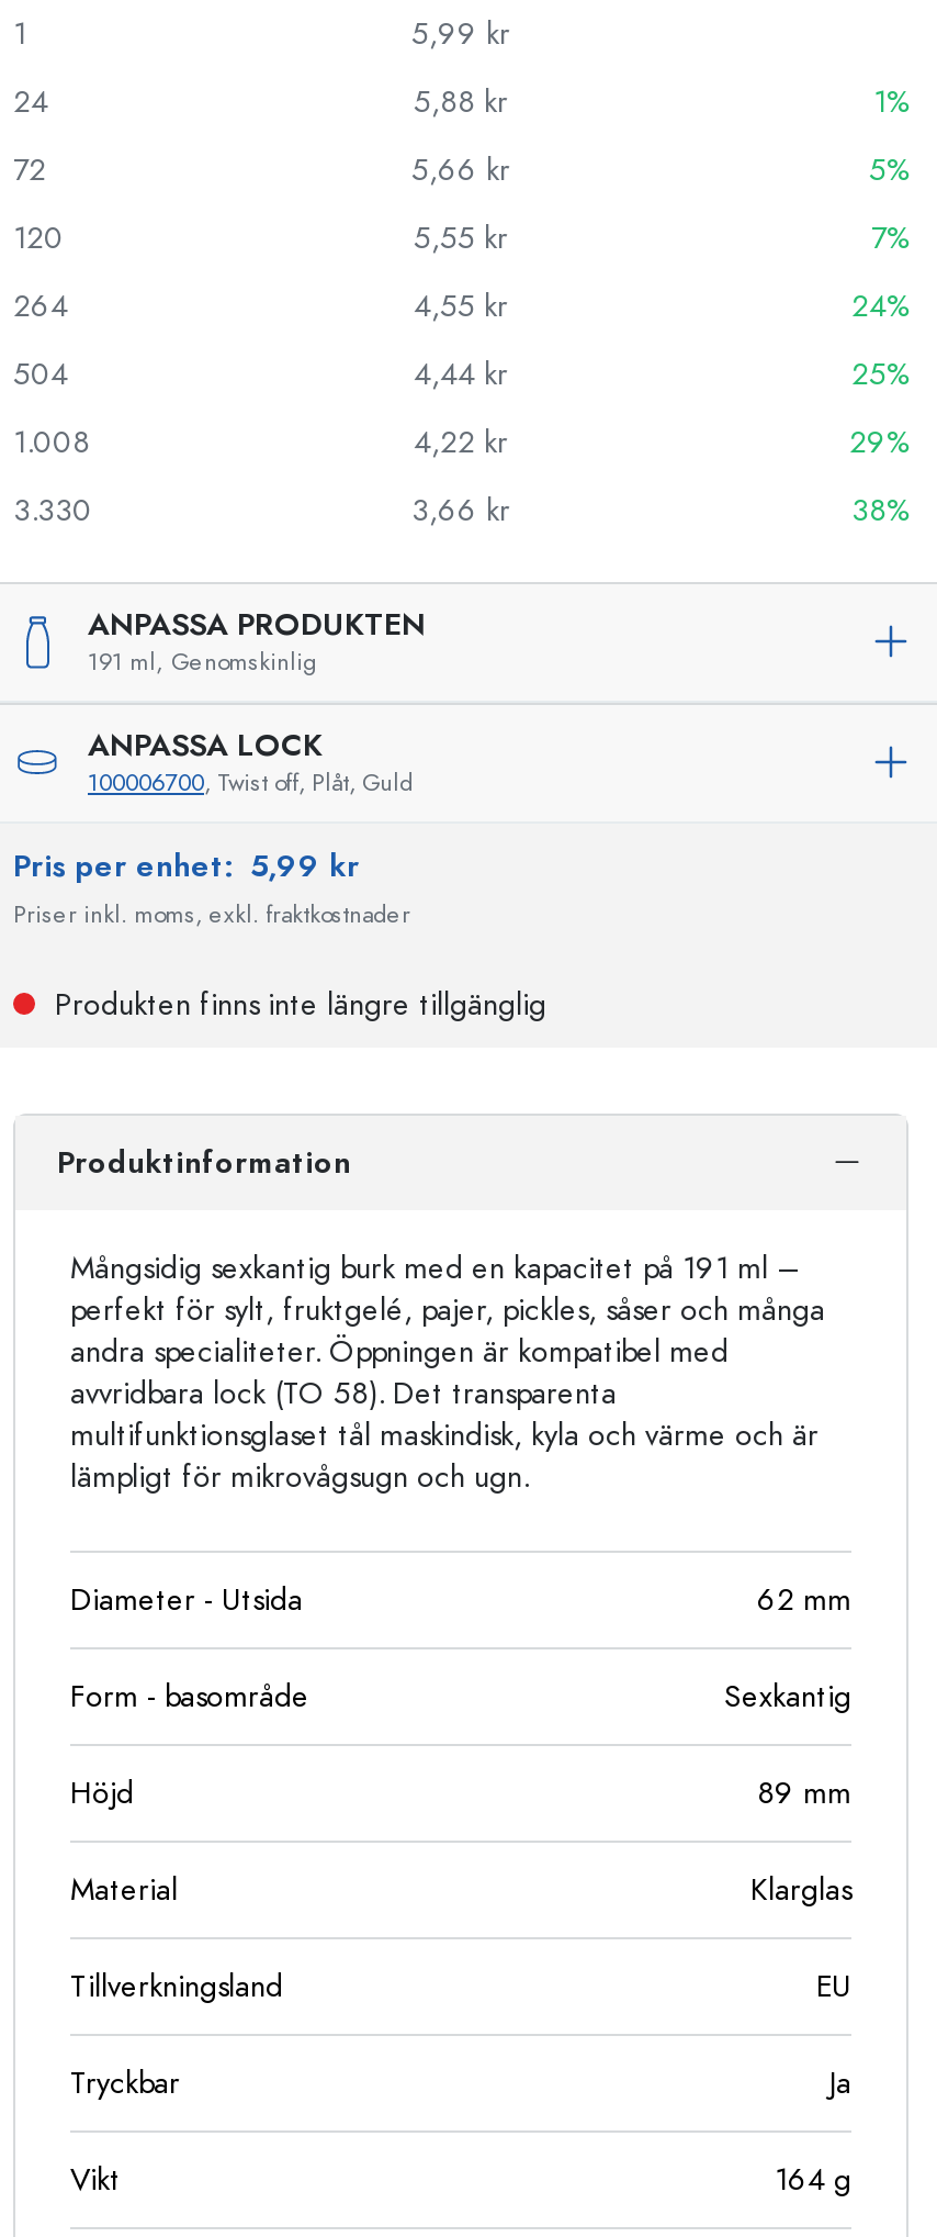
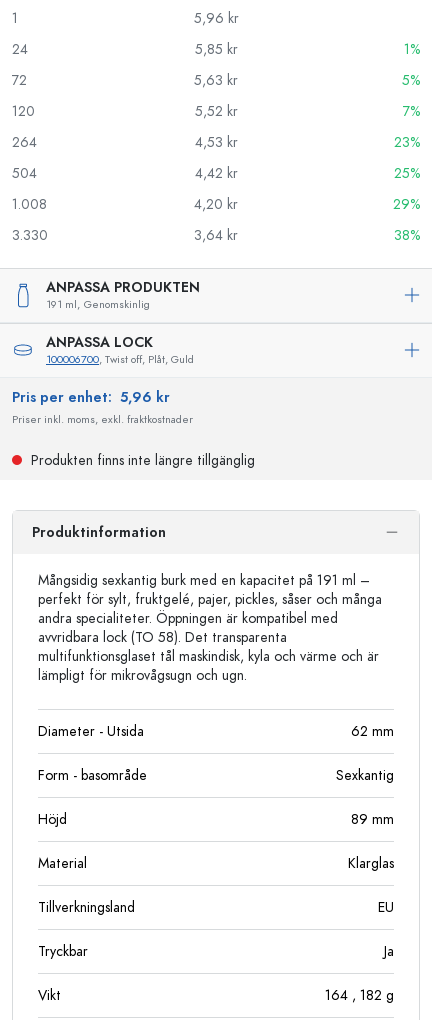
[411,12,510,54] 5,99 kr -> [193,8,238,27] 5,96 kr
[414,80,508,122] 5,88 kr -> [194,39,237,58] 5,85 kr
[411,148,510,190] 5,66 kr -> [194,70,238,89] 5,63 kr
[414,216,508,258] 5,55 kr -> [194,101,237,120] 5,52 kr
[414,284,508,326] 4,55 kr -> [194,132,237,151] 4,53 kr
[851,284,908,326] 24% -> [394,132,420,151] 23%
[414,353,508,394] 4,44 kr -> [194,163,237,182] 4,42 kr
[414,421,508,462] 4,22 kr -> [194,194,238,213] 4,20 kr
[411,489,510,530] 3,66 kr -> [194,225,238,244] 3,64 kr
[13,845,360,886] Pris per enhet: 5,99 kr -> [12,387,170,406] Pris per enhet: 5,96 kr
[775,2158,851,2200] 164 g -> [325,985,394,1004] 164, 182 g

